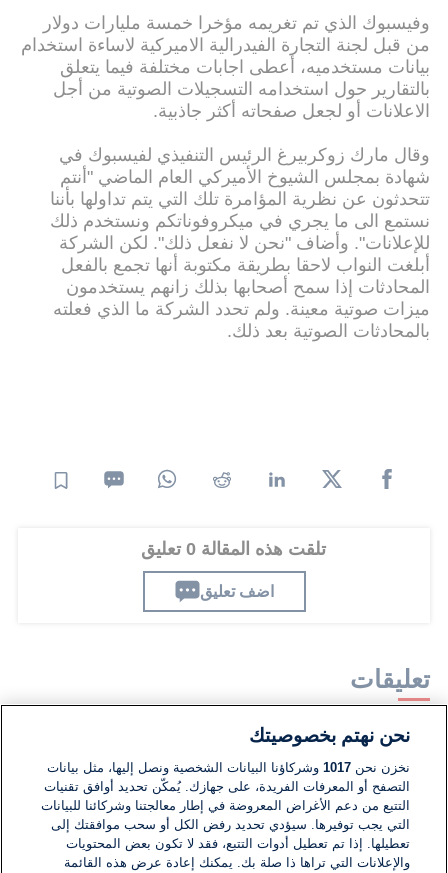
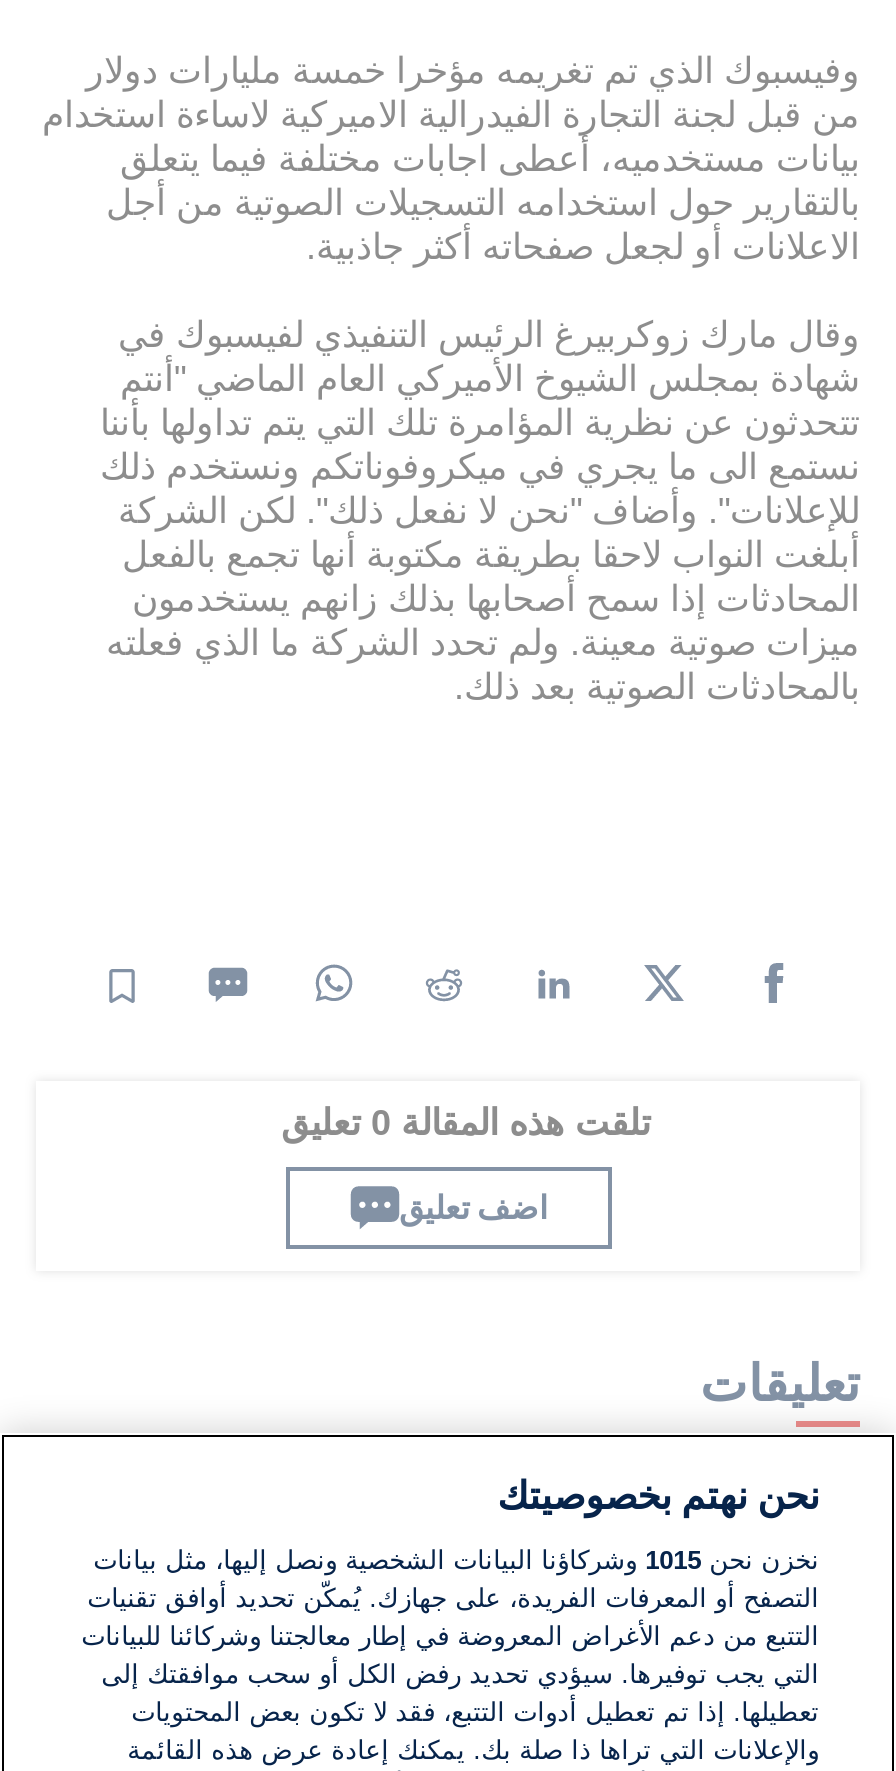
[47,760,410,775] نخزن نحن 1017 وشركاؤنا البيانات الشخصية ونصل إليها، مثل بيانات -> [93,1545,819,1575] نخزن نحن 1015 وشركاؤنا البيانات الشخصية ونصل إليها، مثل بيانات

